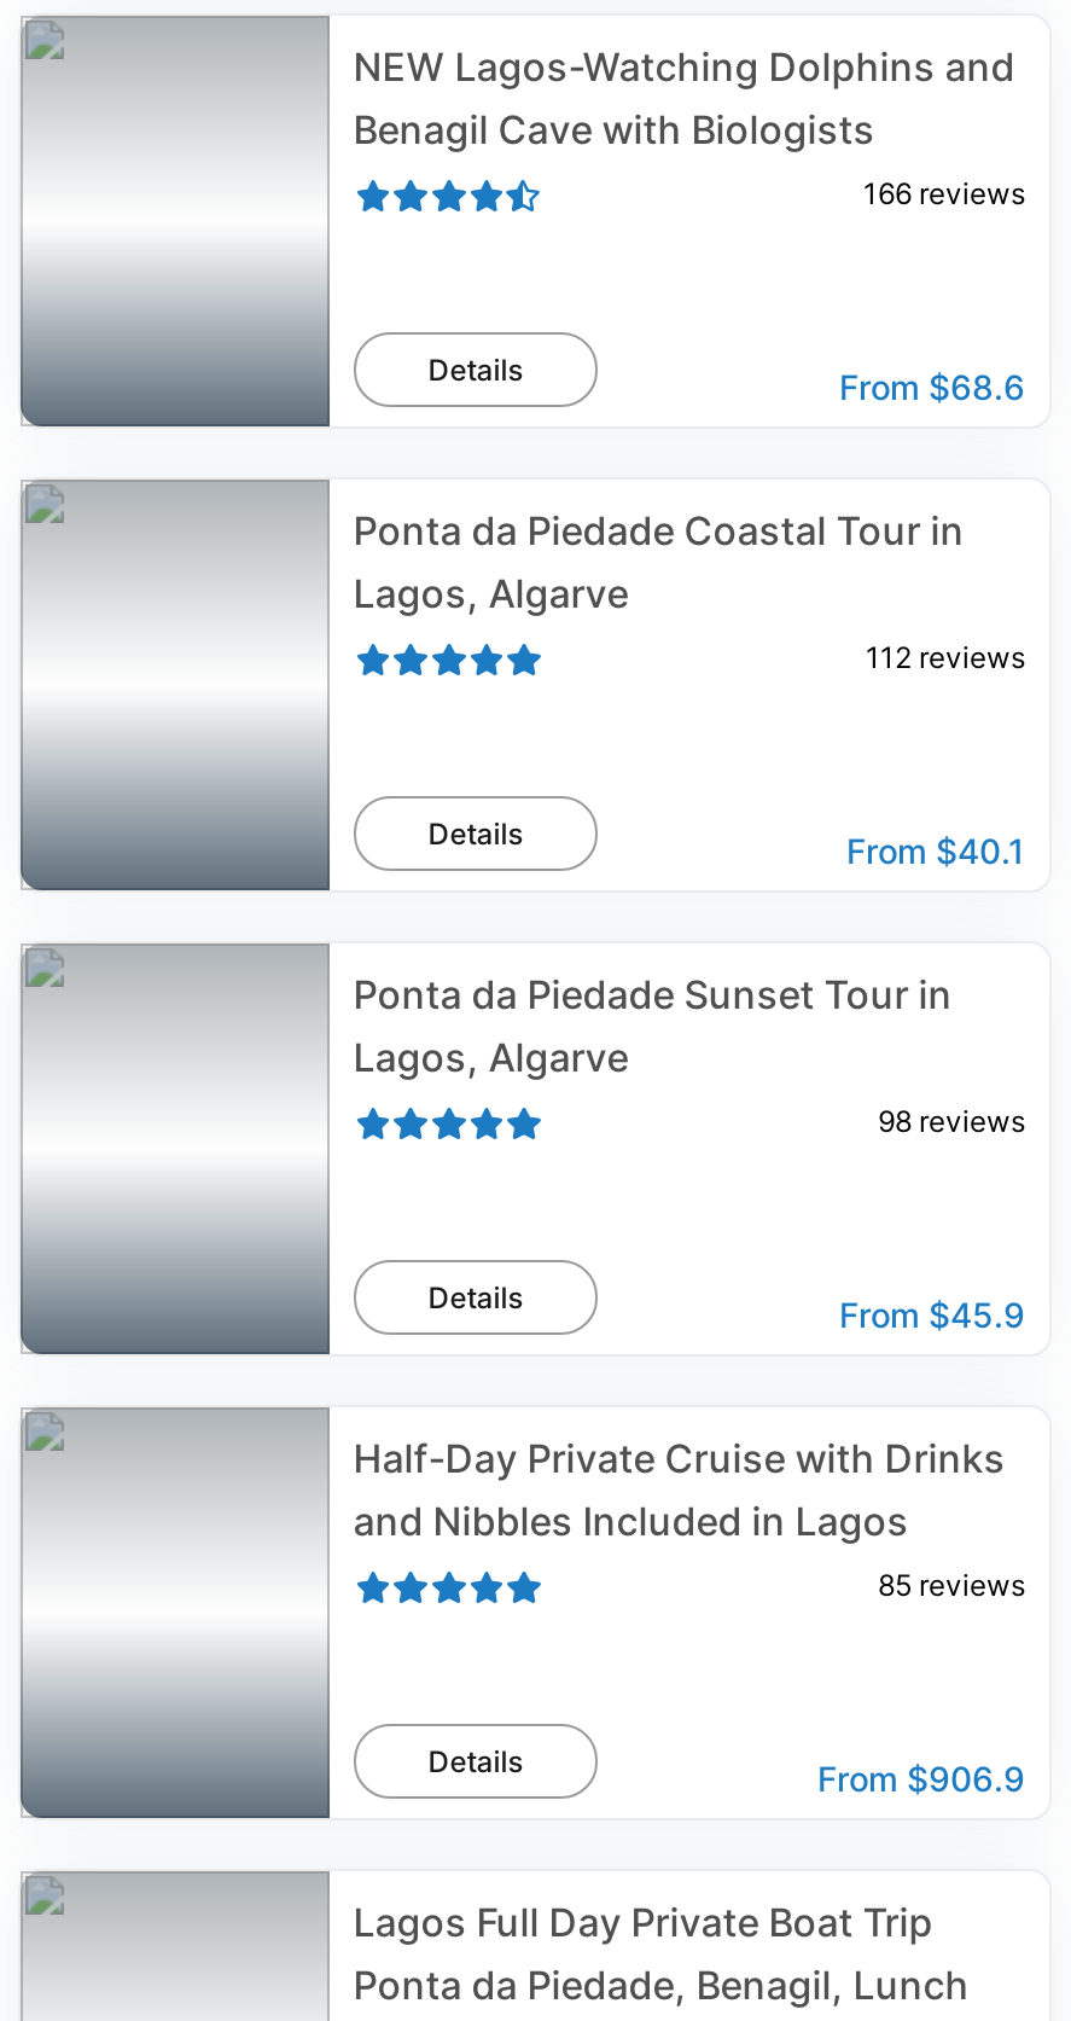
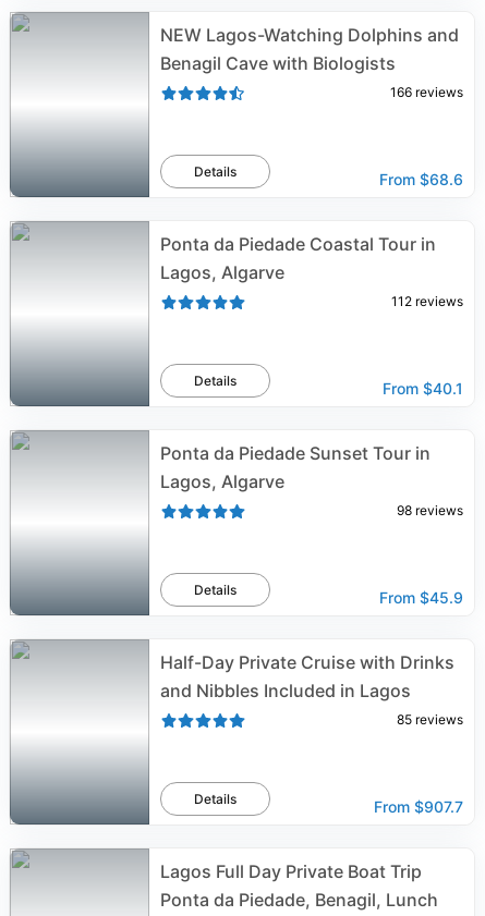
[817,1758,1025,1799] From $906.9 -> [374,797,463,816] From $907.7

